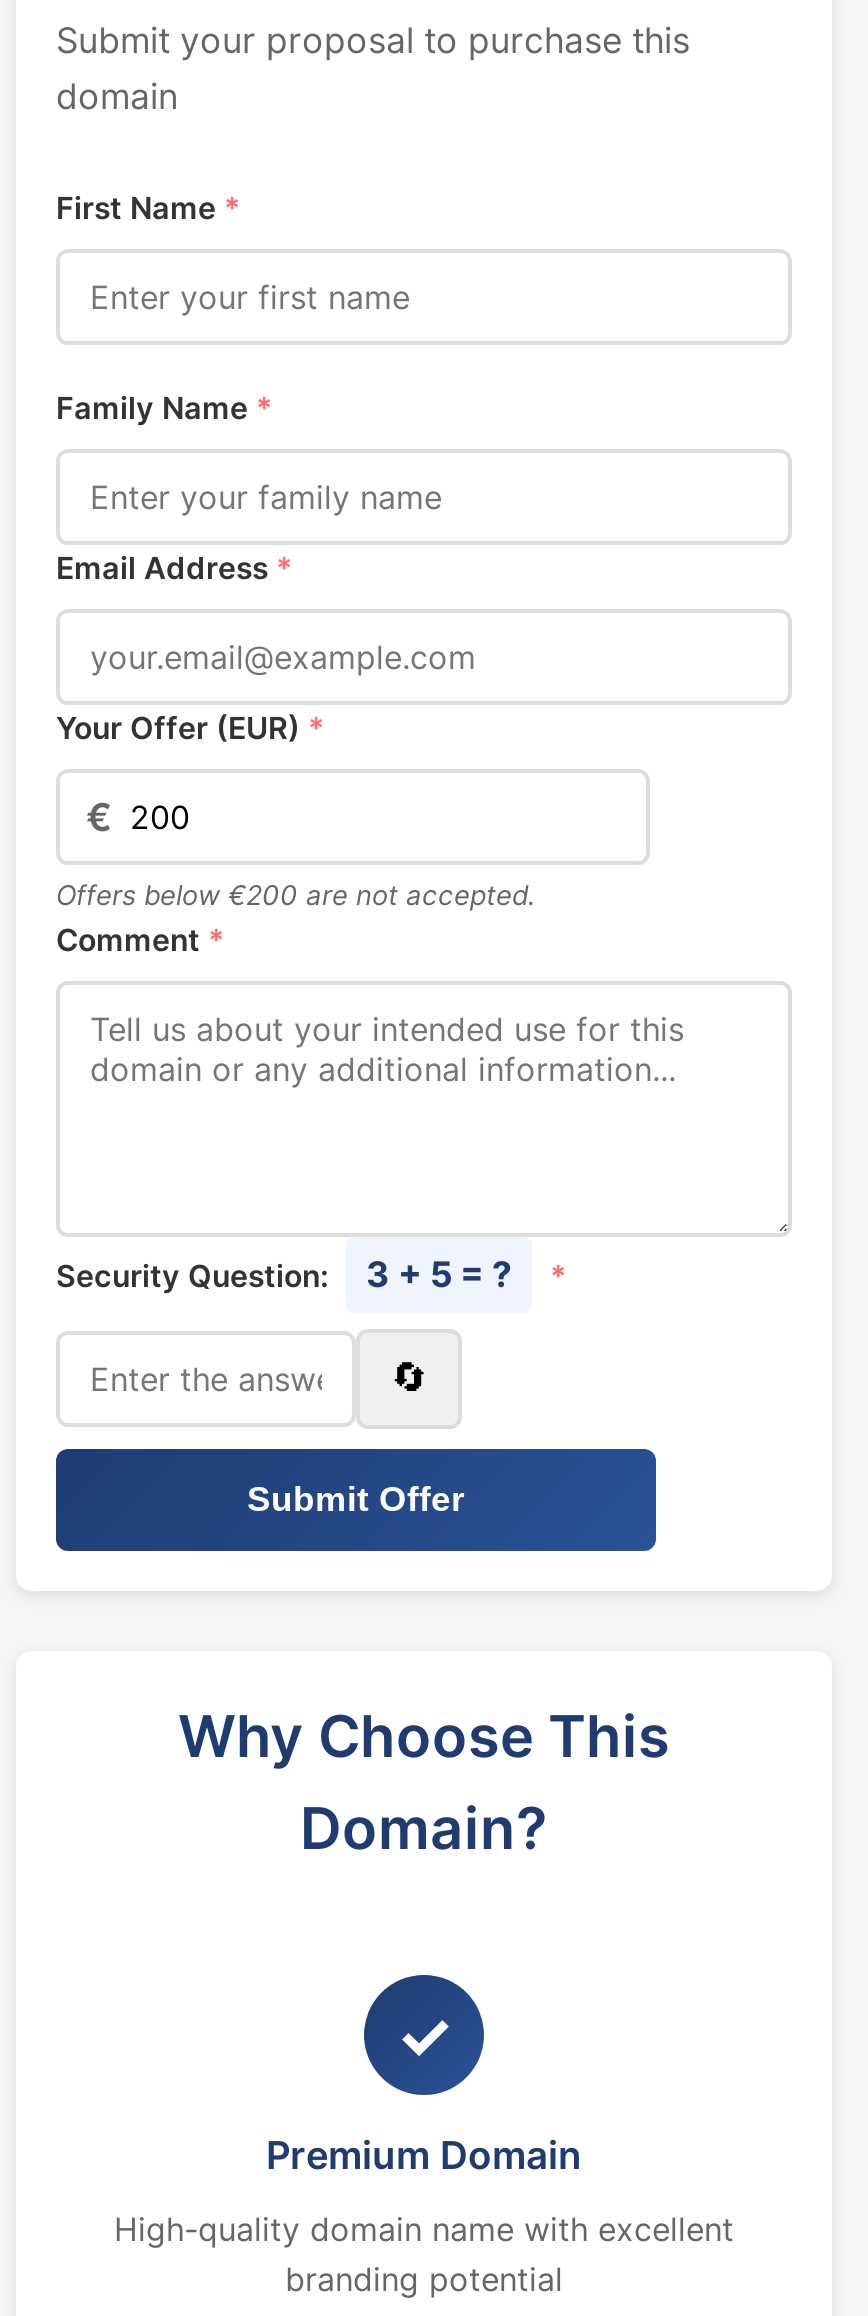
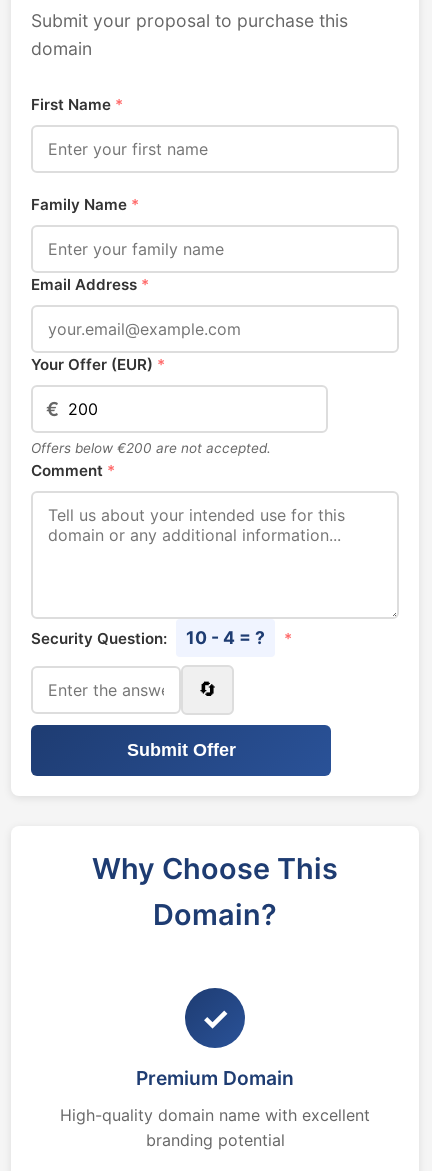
[366,1253,512,1295] 3 + 5 = ? -> [186,627,265,648] 10 - 4 = ?

